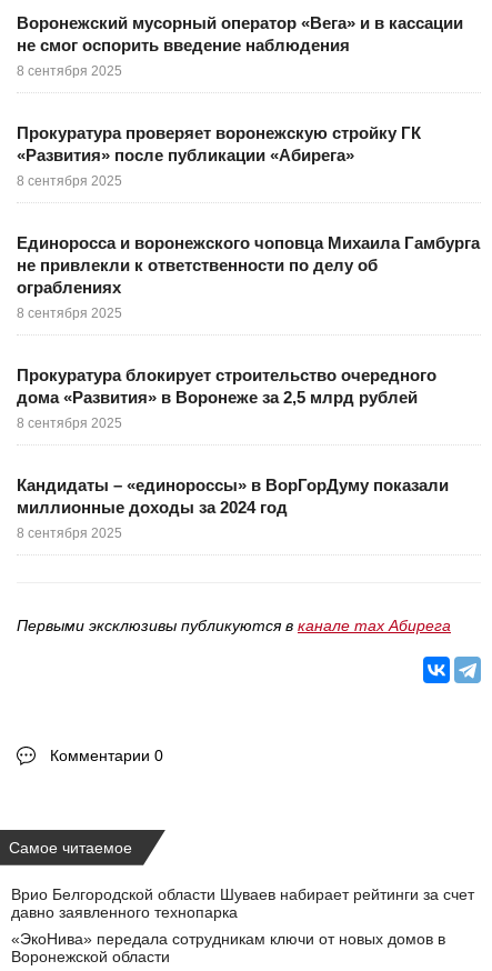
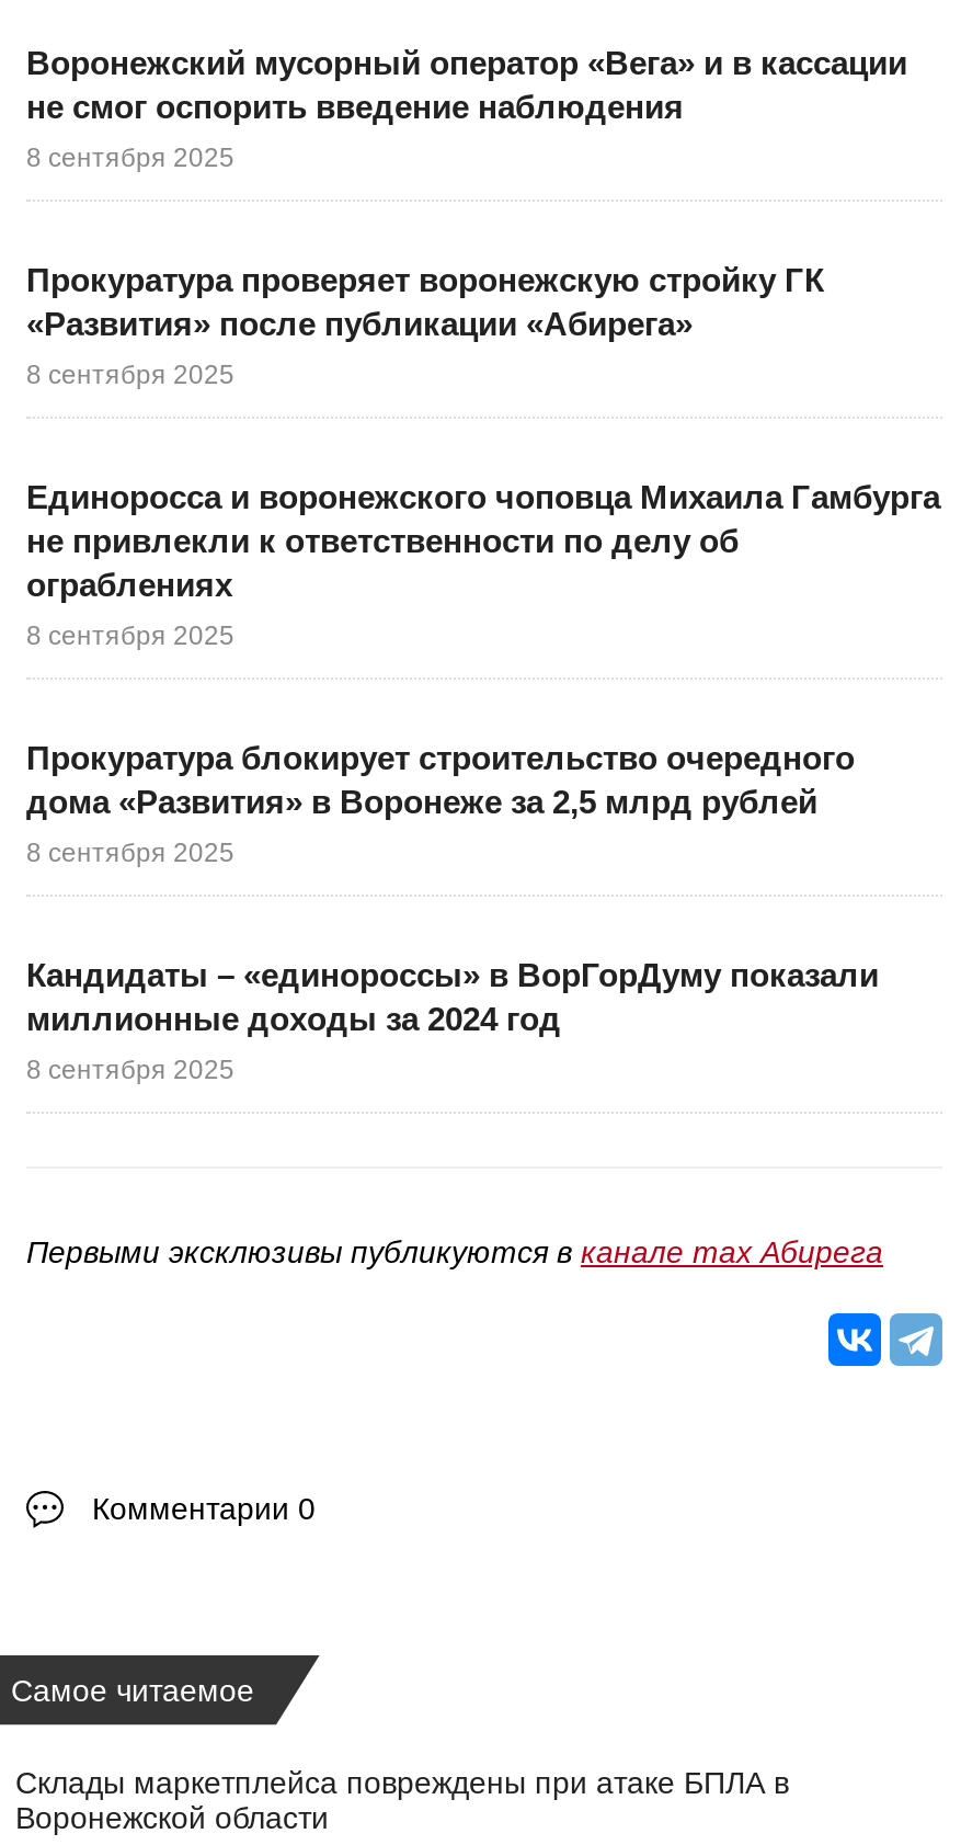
[11,885,474,947] Врио Белгородской области Шуваев набирает рейтинги за счет | давно заявленного технопарка | «ЭкоНива» передала сотрудникам ключи от новых домов в -> [15,1764,789,1799] Склады маркетплейса повреждены при атаке БПЛА в

